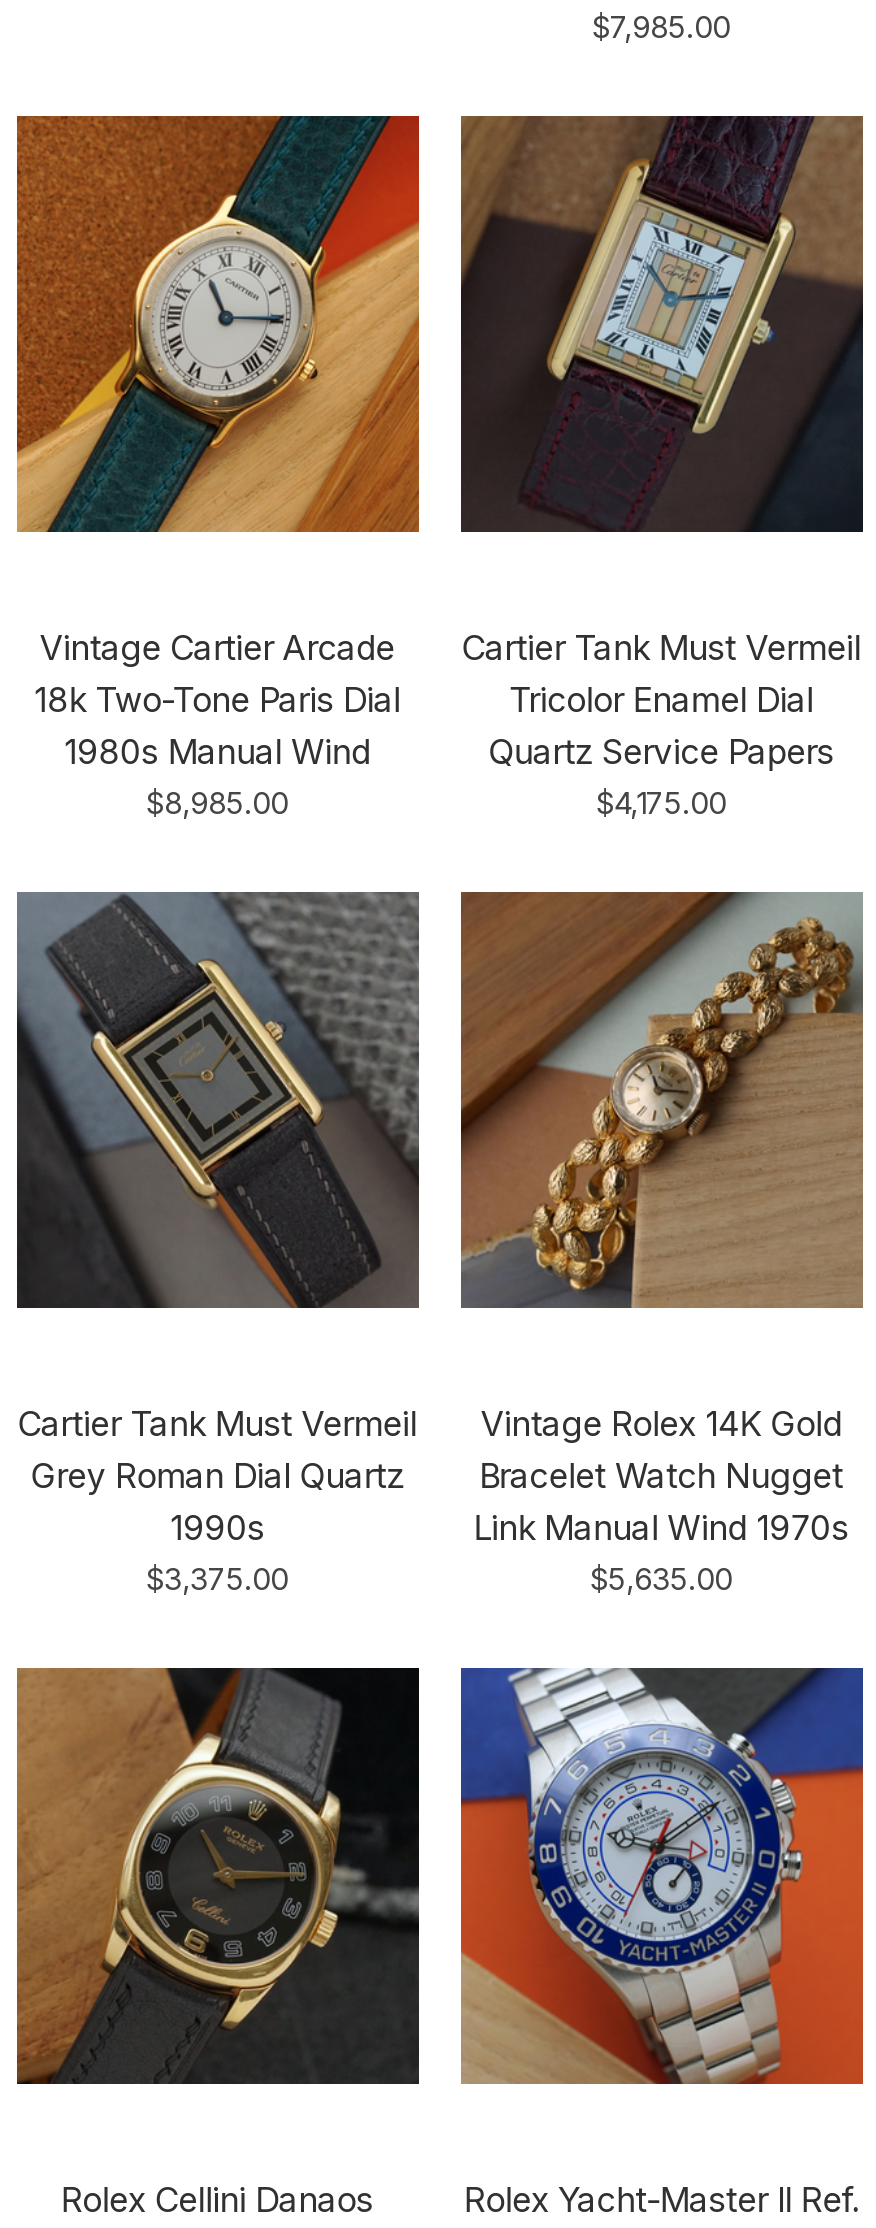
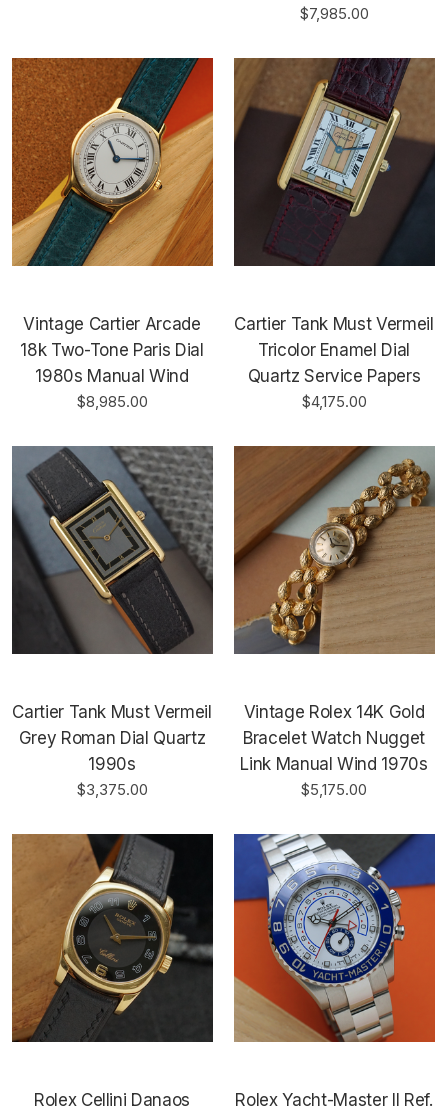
[590,1560,732,1598] $5,635.00 -> [301,780,367,799] $5,175.00

